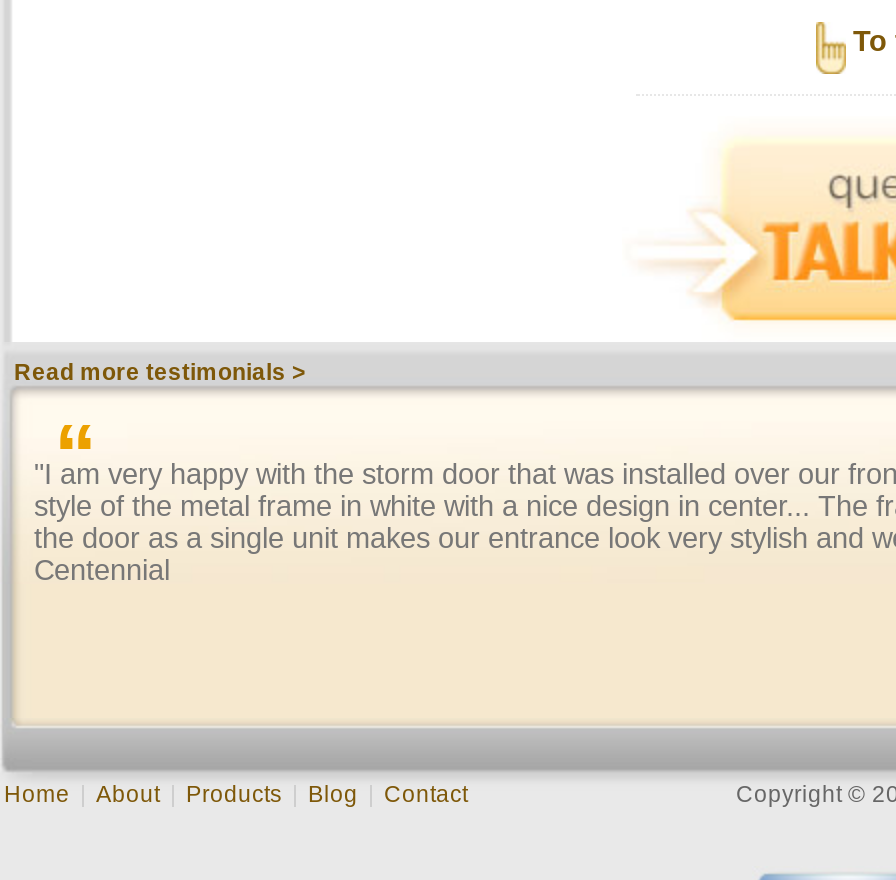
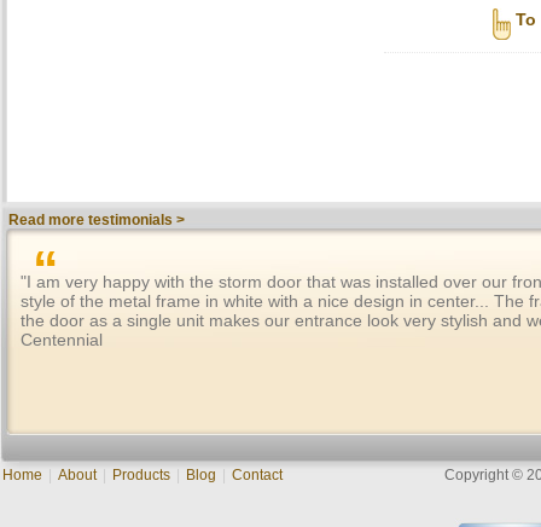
[638,134,890,326] [image] -> none

